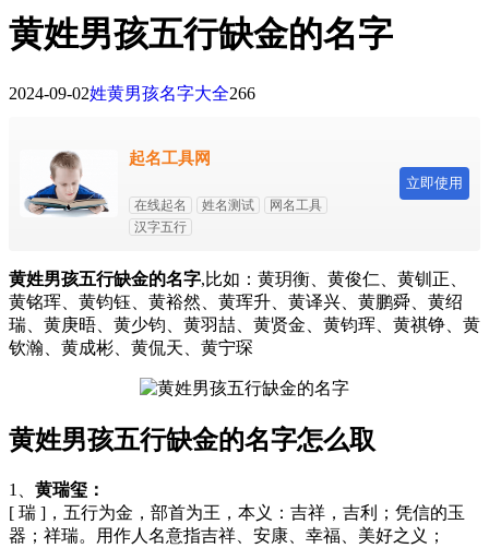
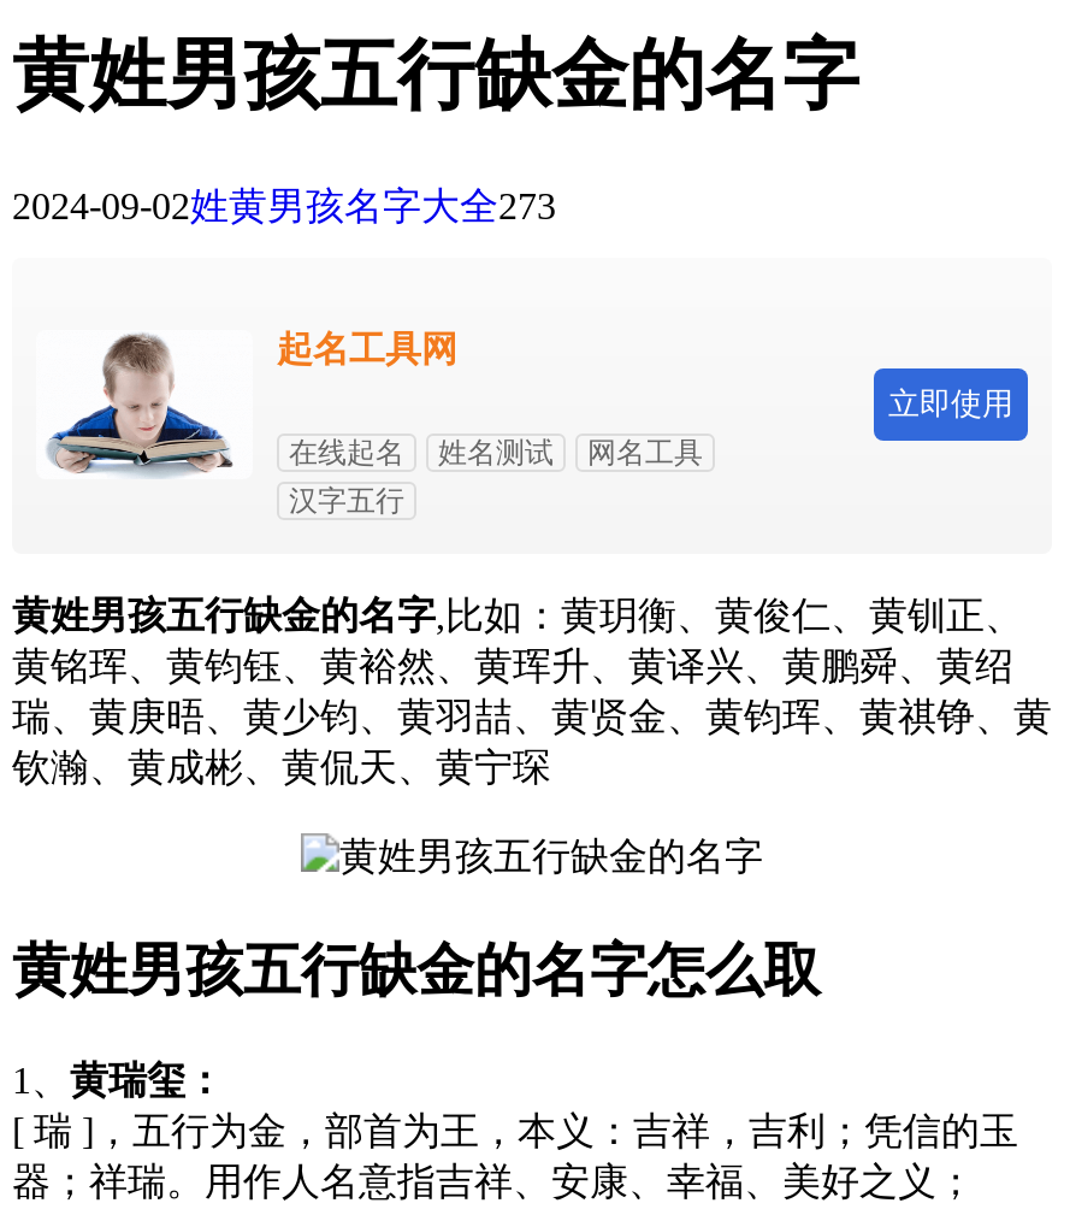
[9,84,255,103] 2024-09-02姓黄男孩名字大全266 -> [12,185,556,226] 2024-09-02姓黄男孩名字大全273

